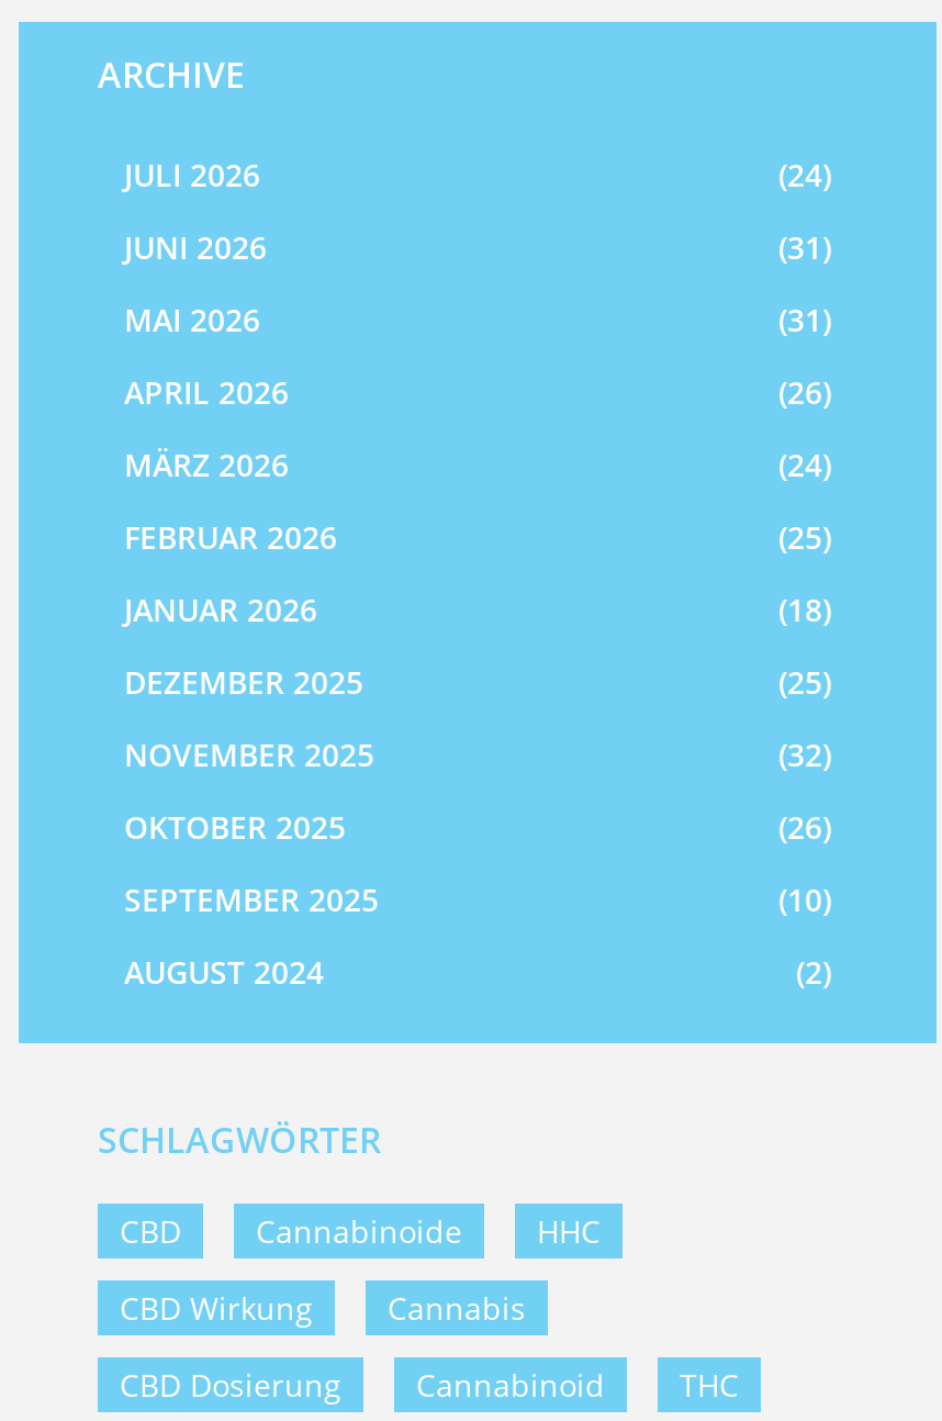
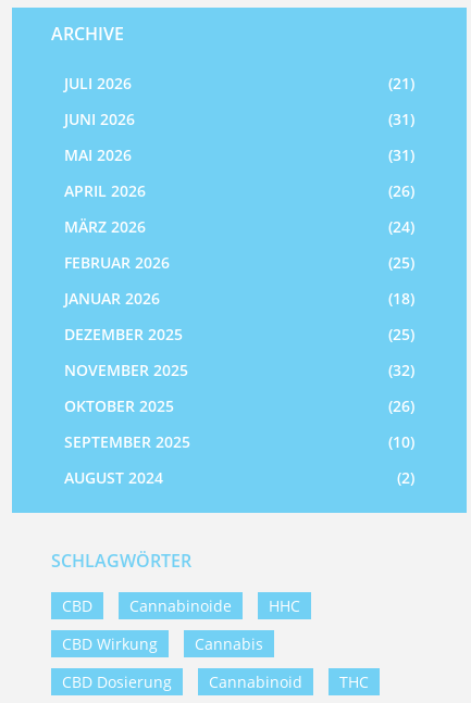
[778,154,831,195] (24) -> [388,73,414,93] (21)

